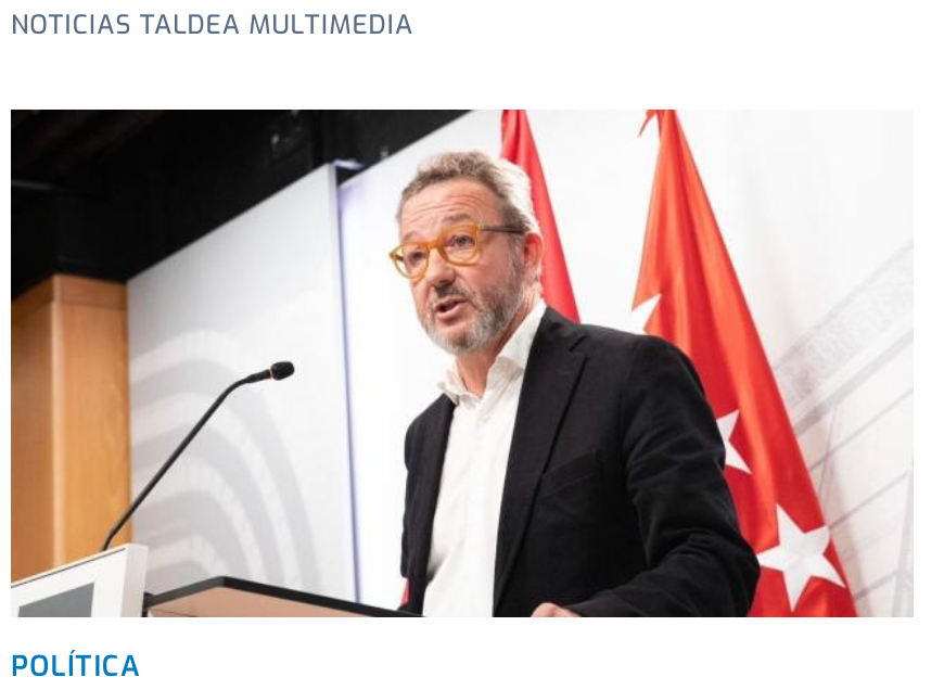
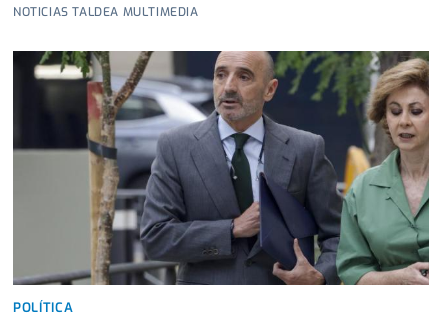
[11,108,914,618] [image] -> [12,50,430,286] [image]

